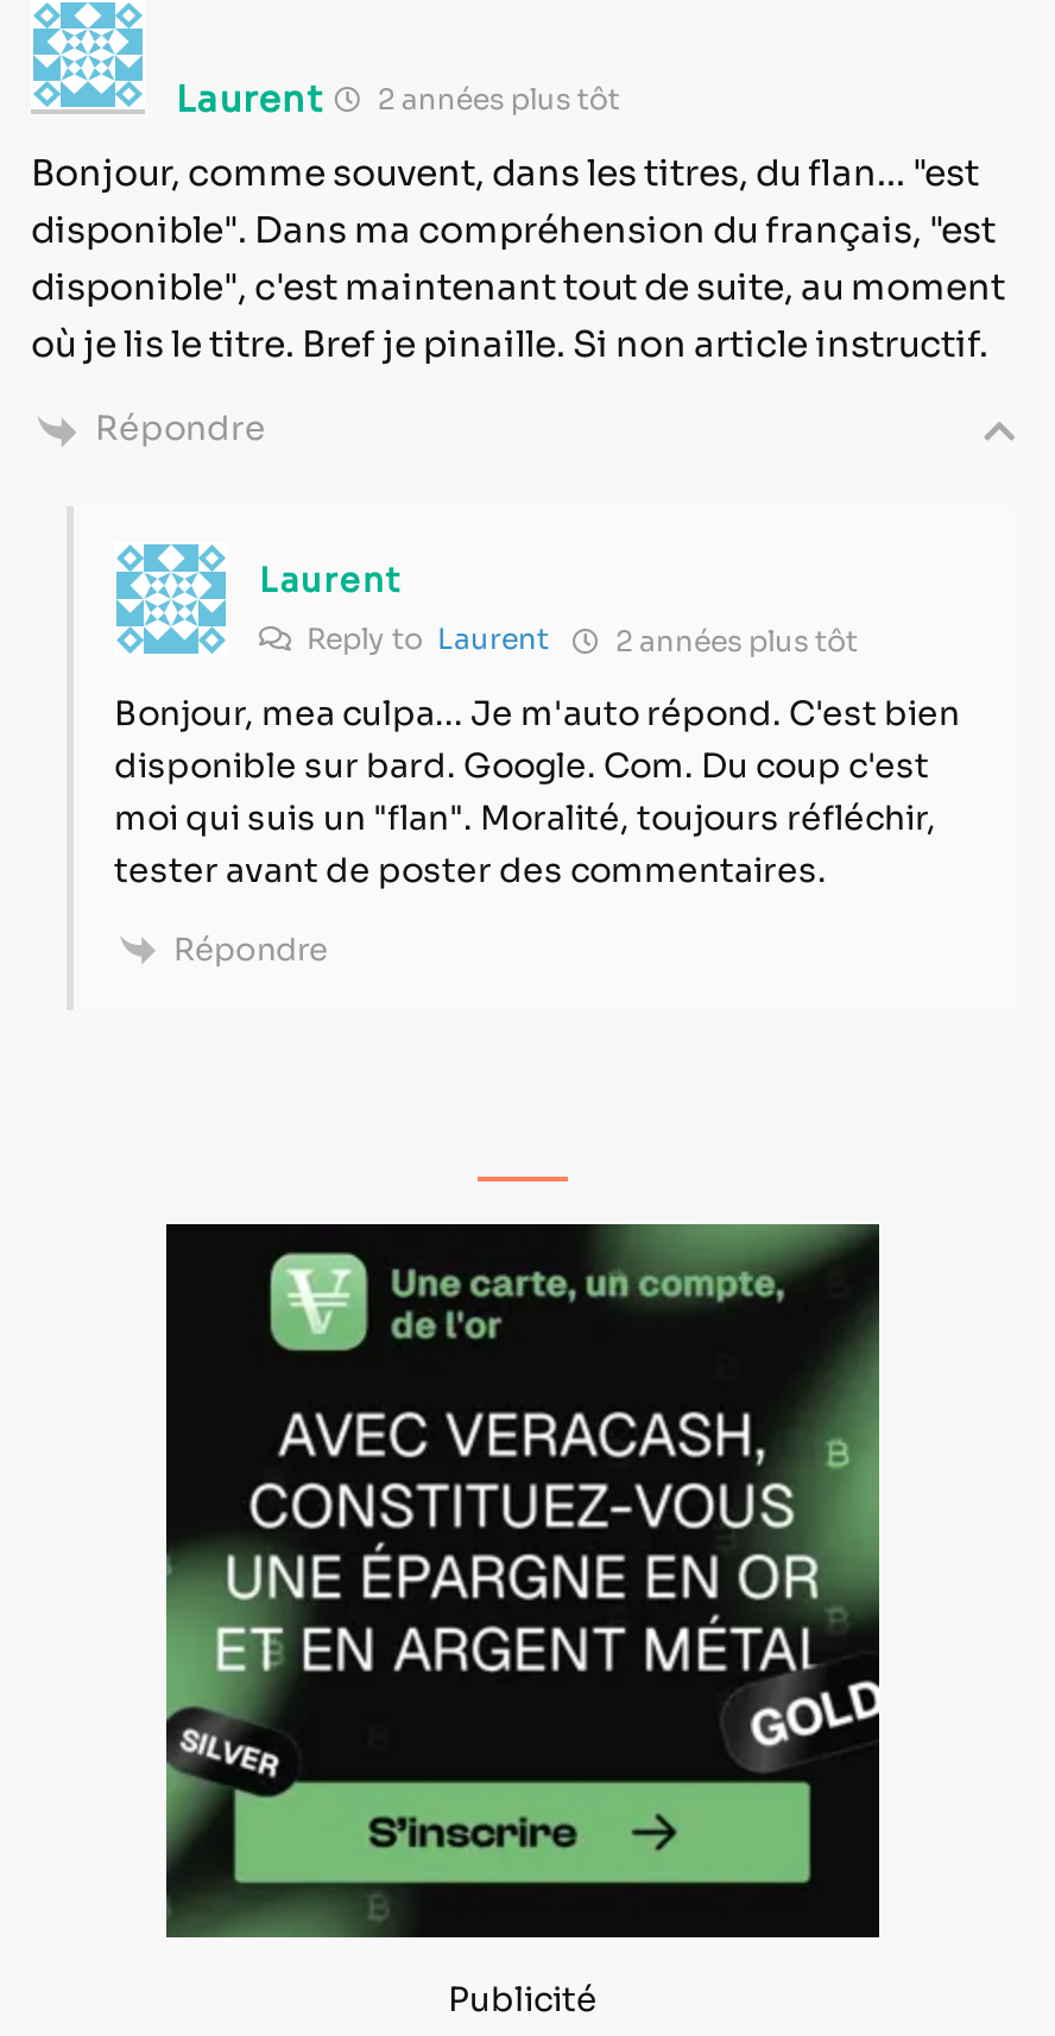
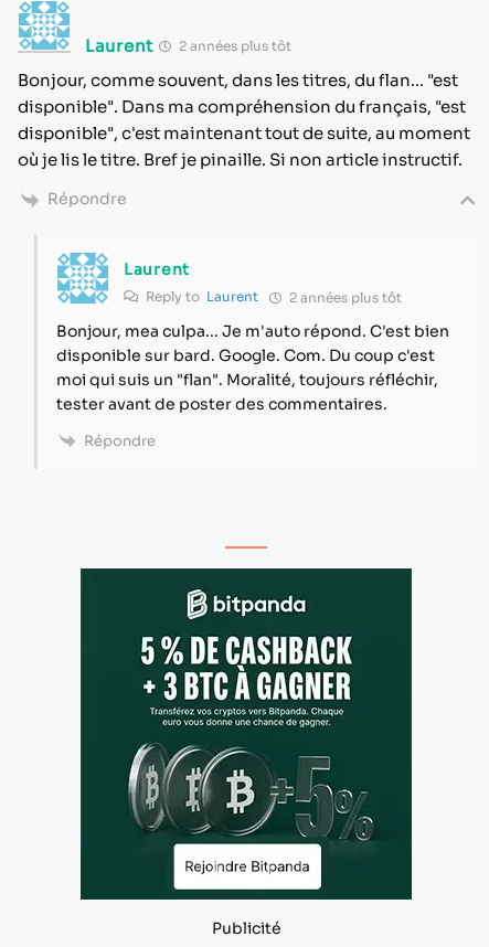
[164,1224,879,1937] [image] -> [79,568,413,900] [image]

